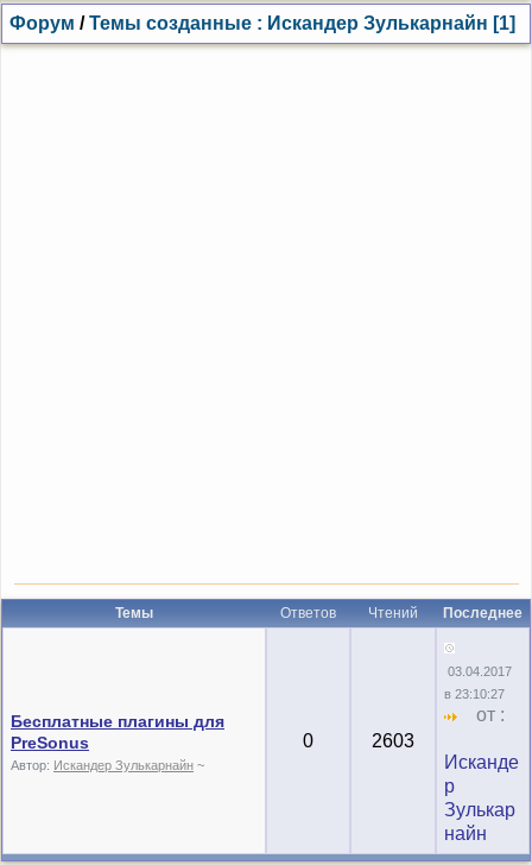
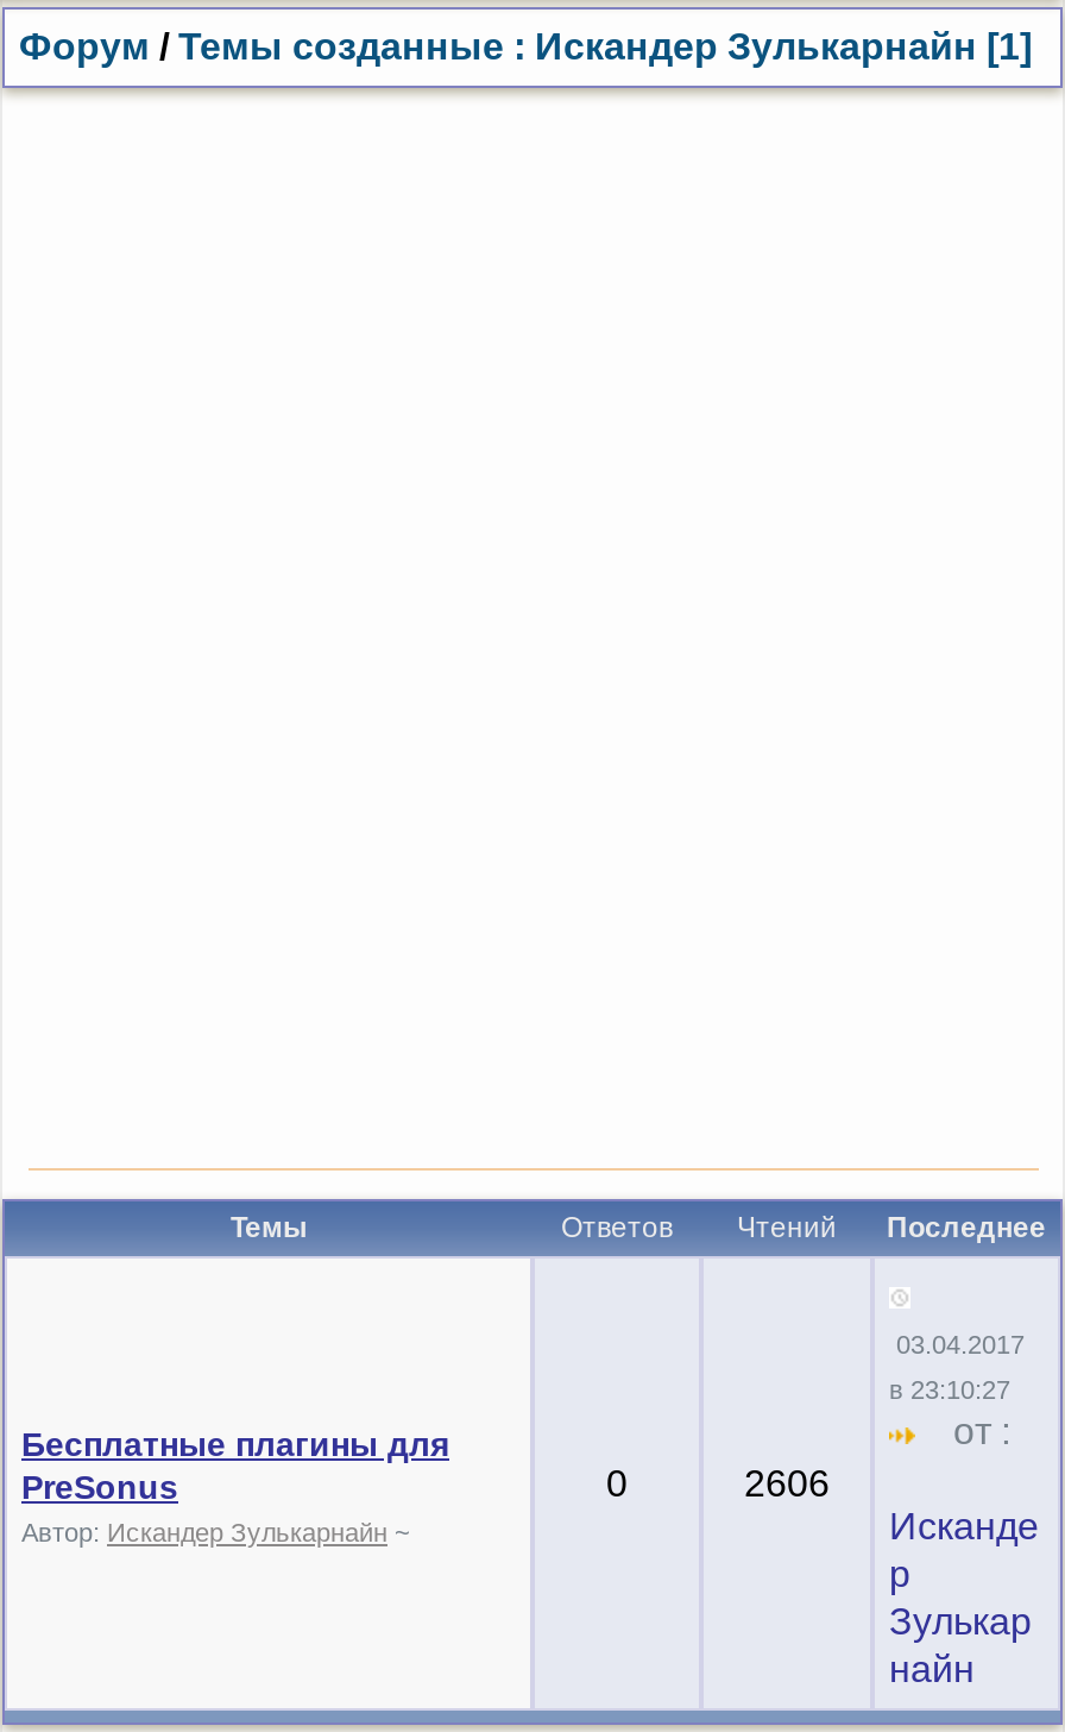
[372,731,414,751] 2603 -> [744,1463,830,1504] 2606

